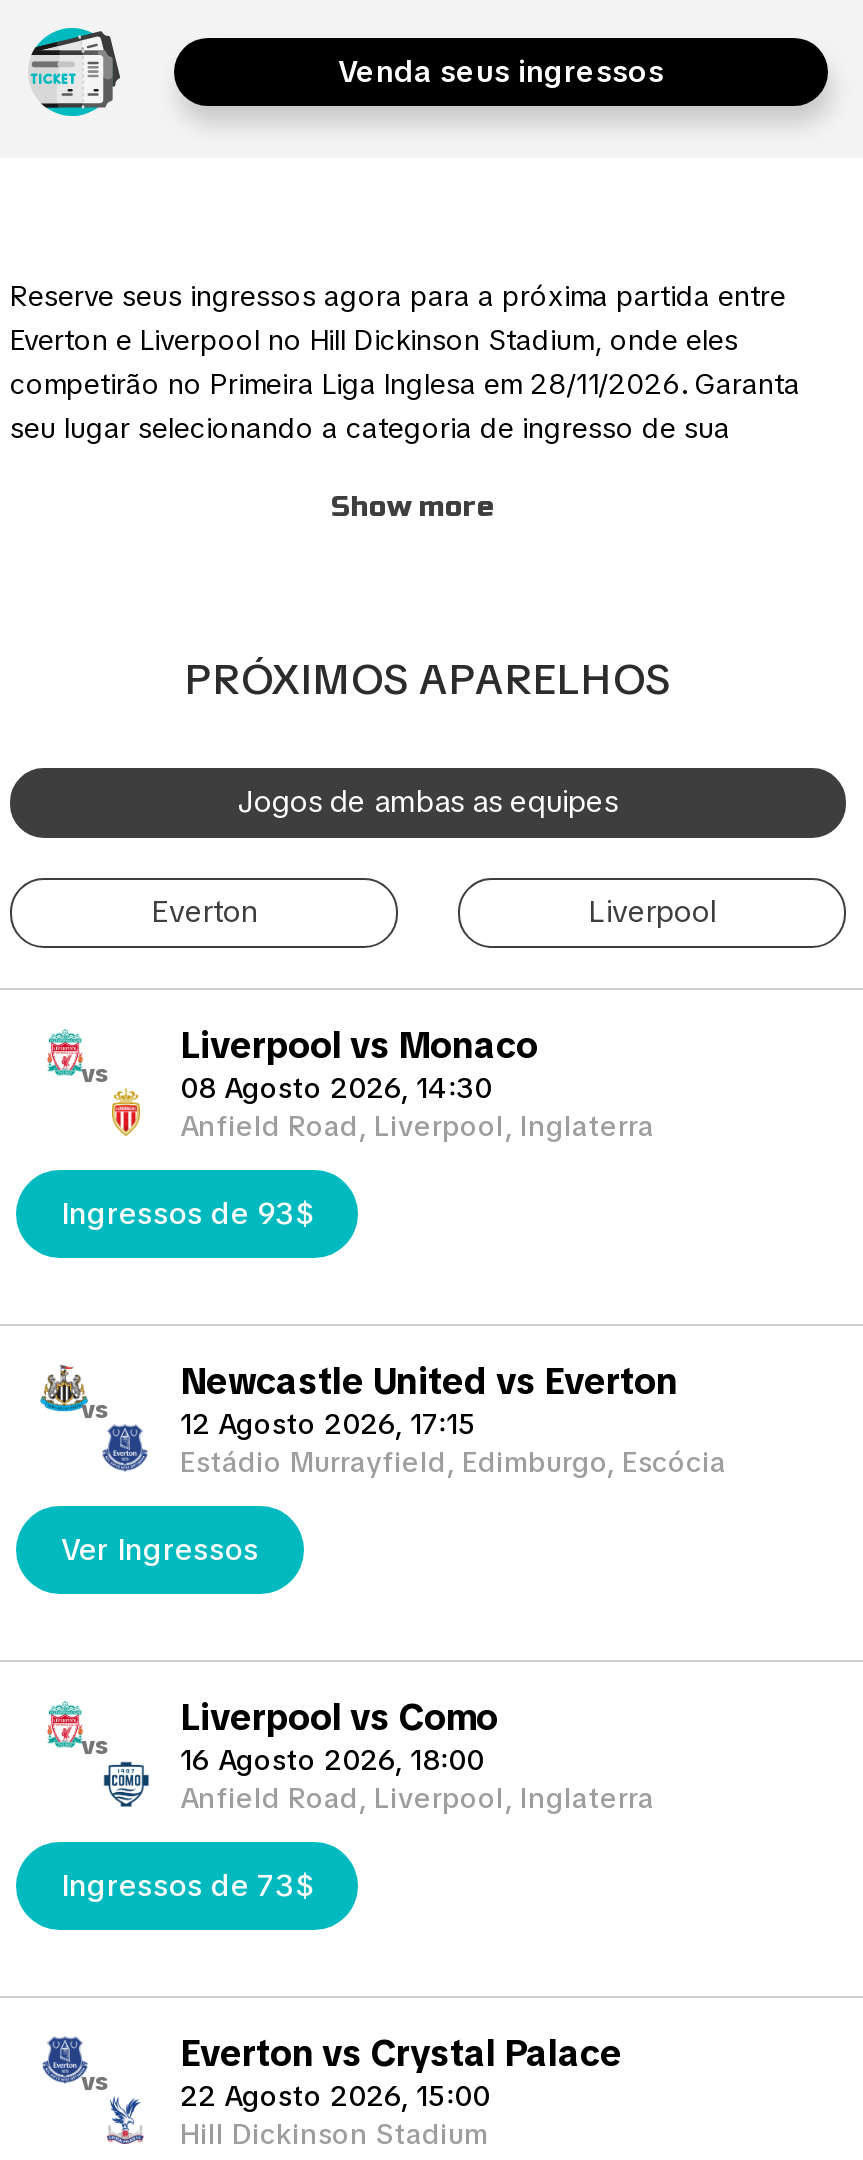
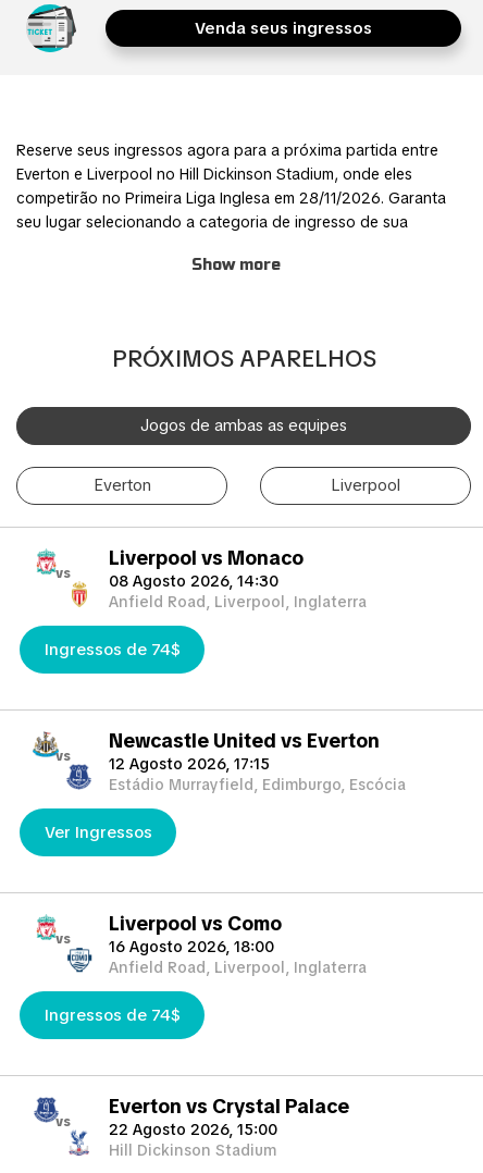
[61,1194,313,1234] Ingressos de 93$ -> [44,639,180,660] Ingressos de 74$
[61,1866,313,1906] Ingressos de 73$ -> [44,1004,180,1026] Ingressos de 74$

